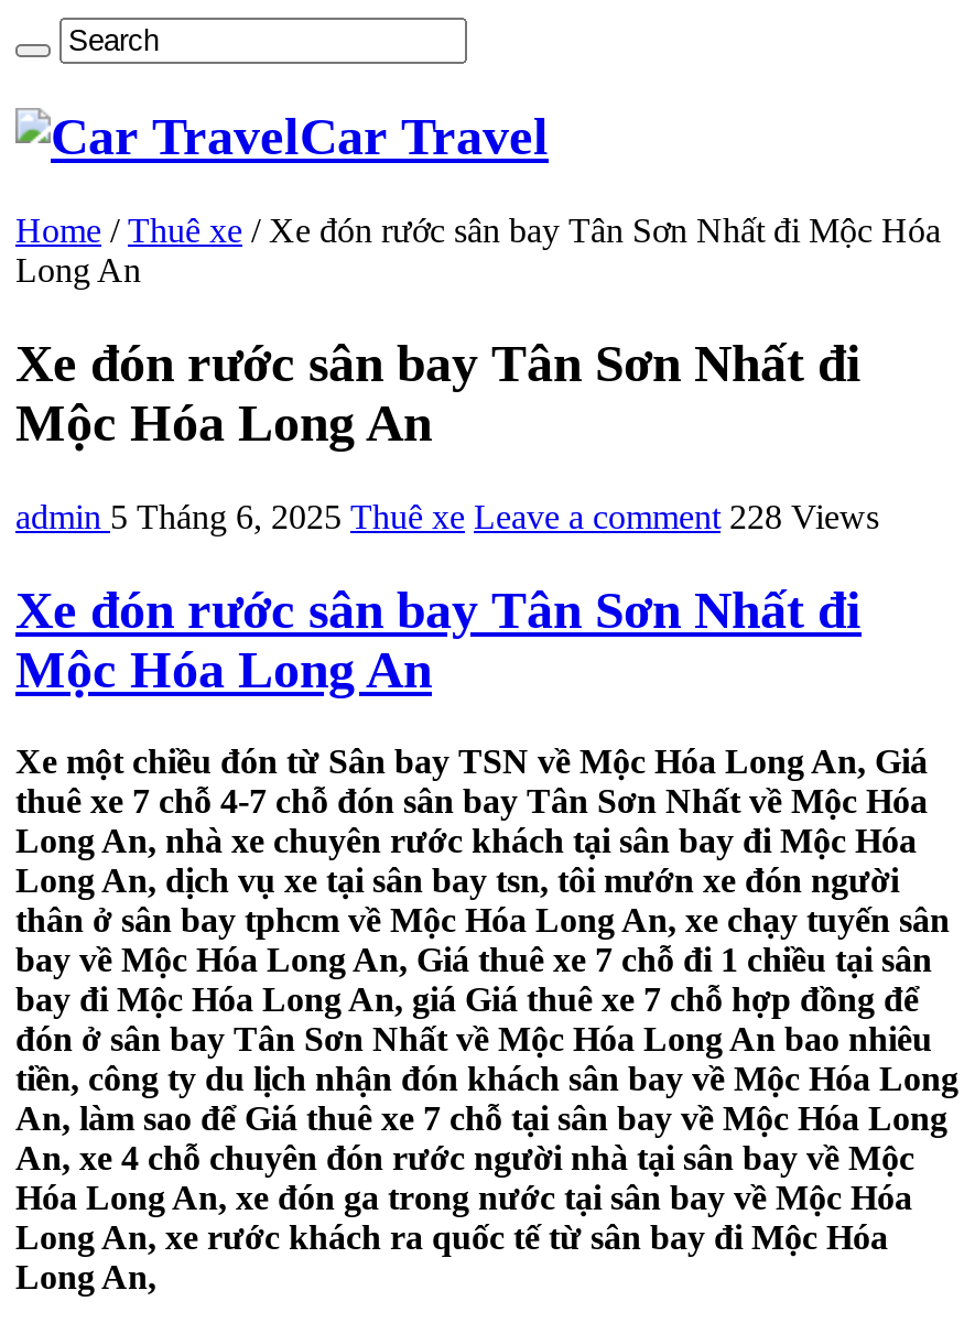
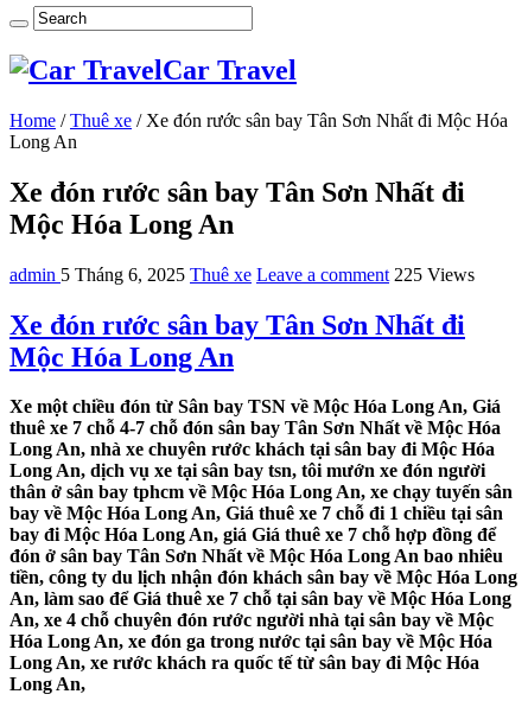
[15,497,879,534] admin 5 Tháng 6, 2025 Thuê xe Leave a comment 228 Views -> [9,264,475,284] admin 5 Tháng 6, 2025 Thuê xe Leave a comment 225 Views

